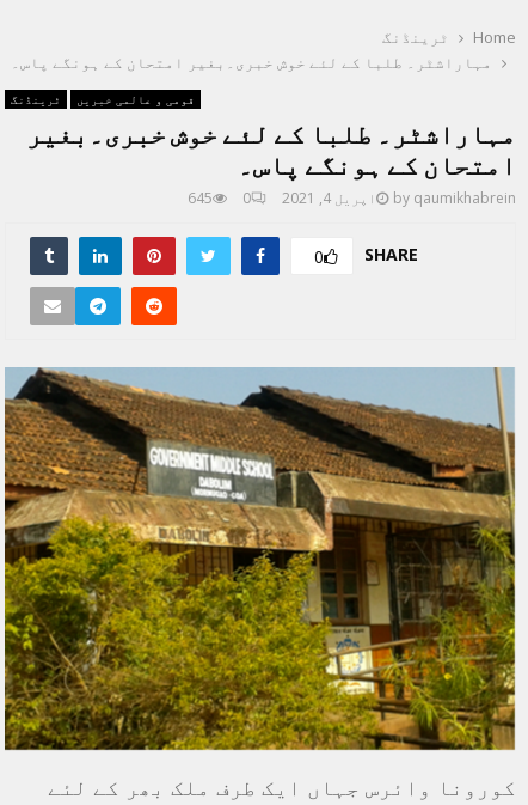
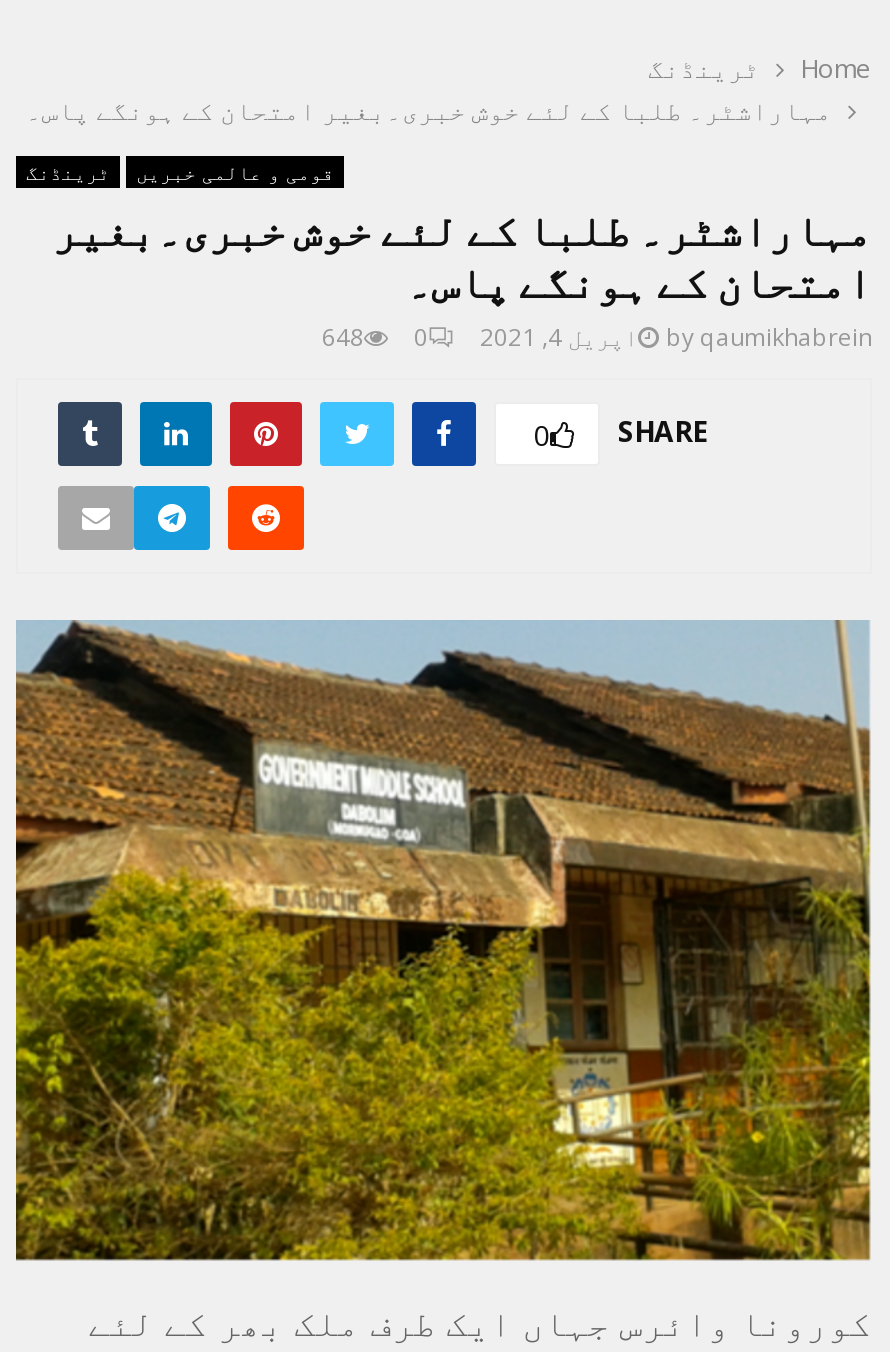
[188,188,251,208] 645 0 -> [322,320,428,354] 648 0

